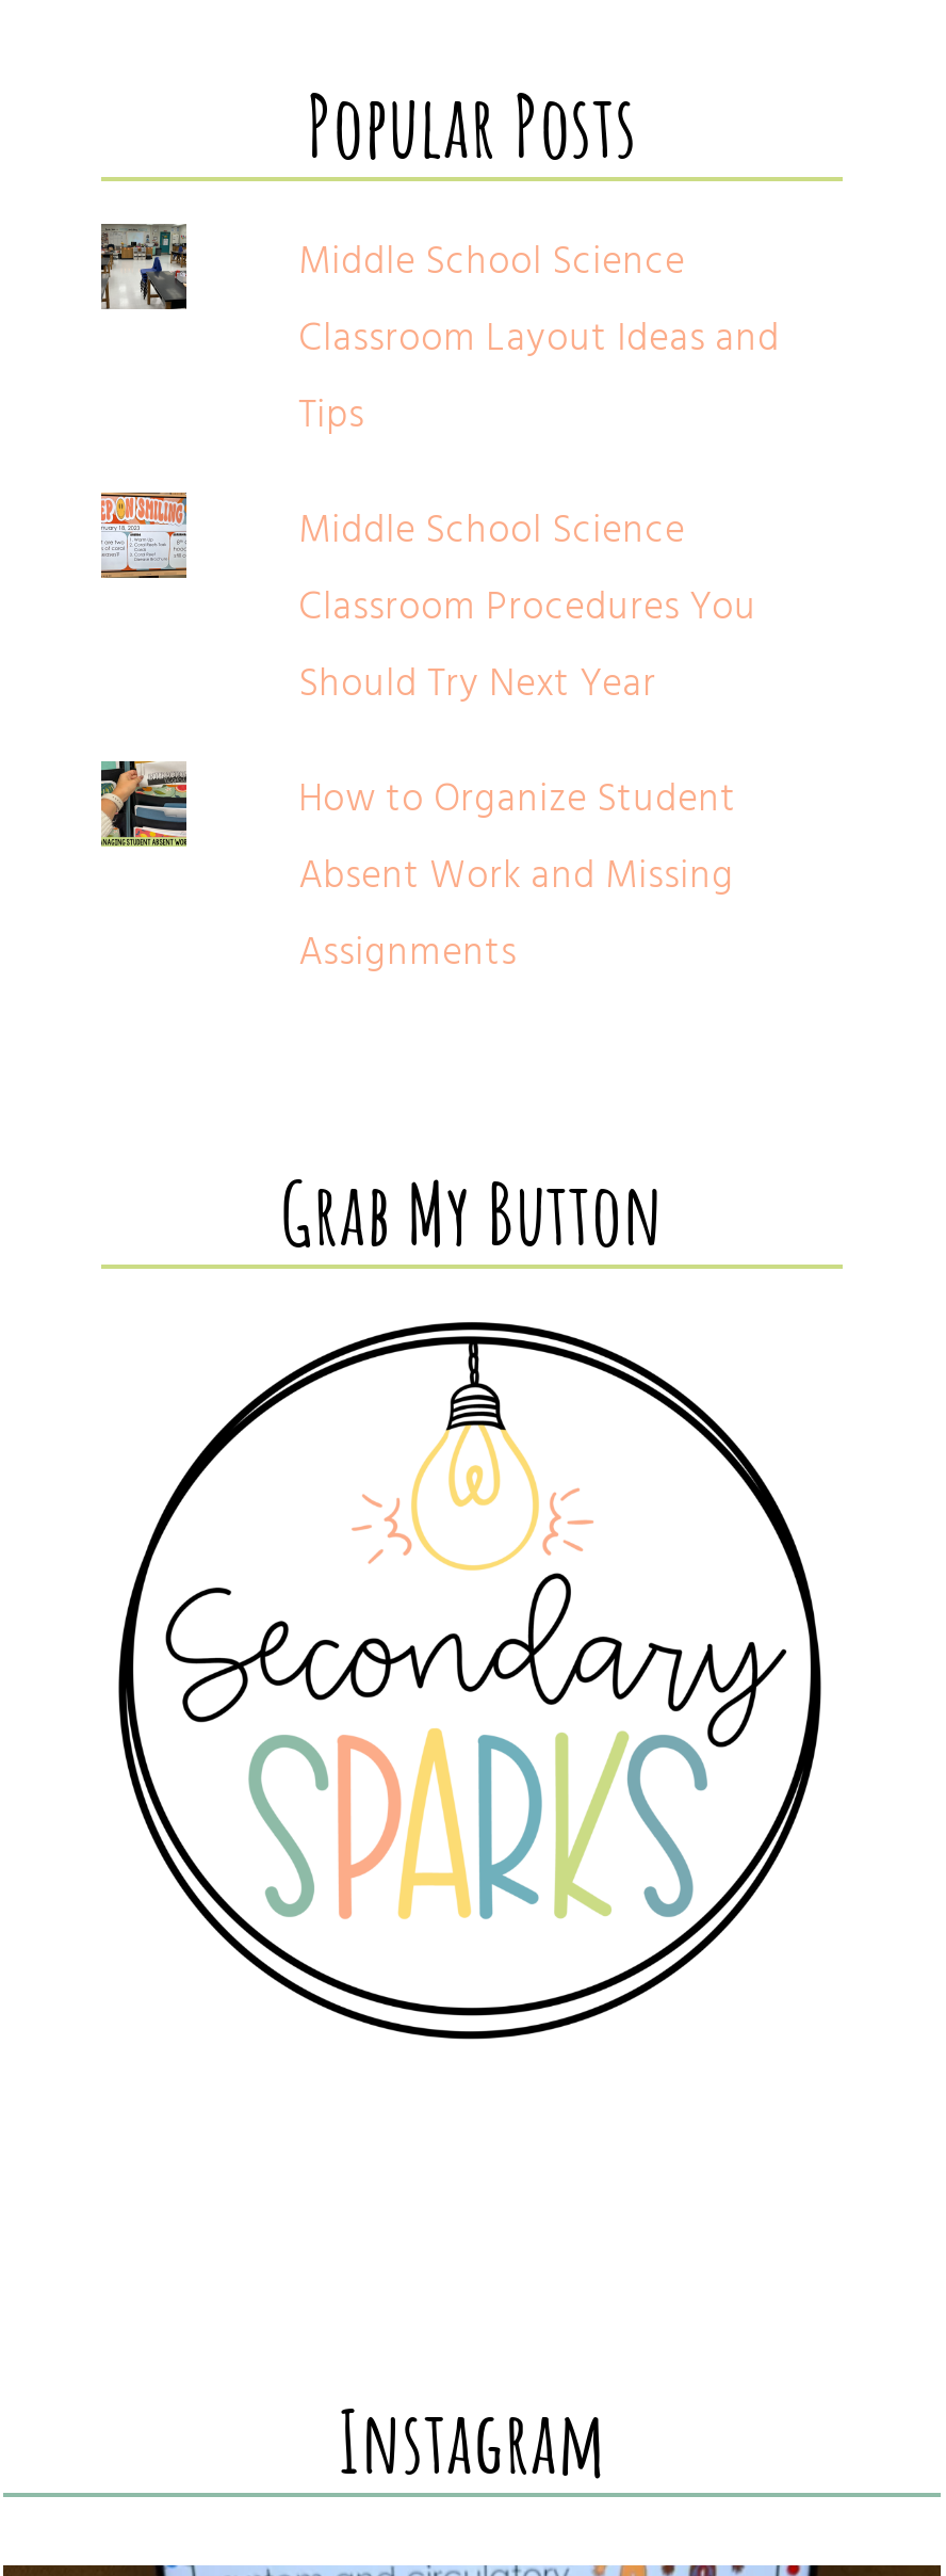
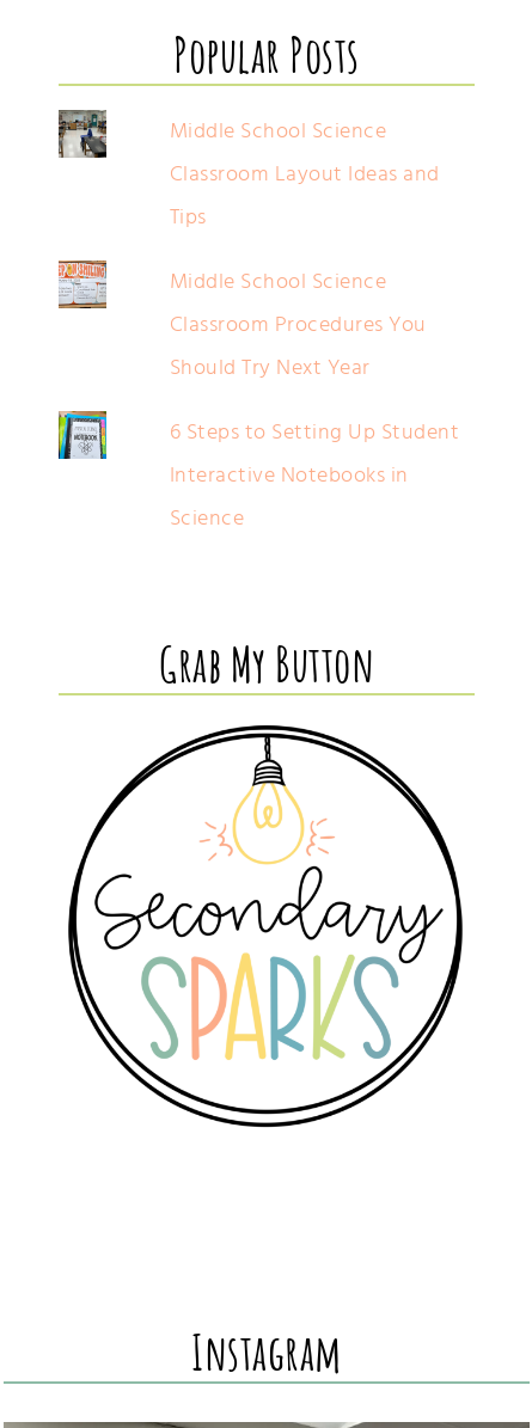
[99,759,189,849] [image] -> [57,410,108,460] [image]
[299,767,736,982] How to Organize Student | Absent Work and Missing | Assignments -> [169,414,459,535] 6 Steps to Setting Up Student | Interactive Notebooks in | Science

